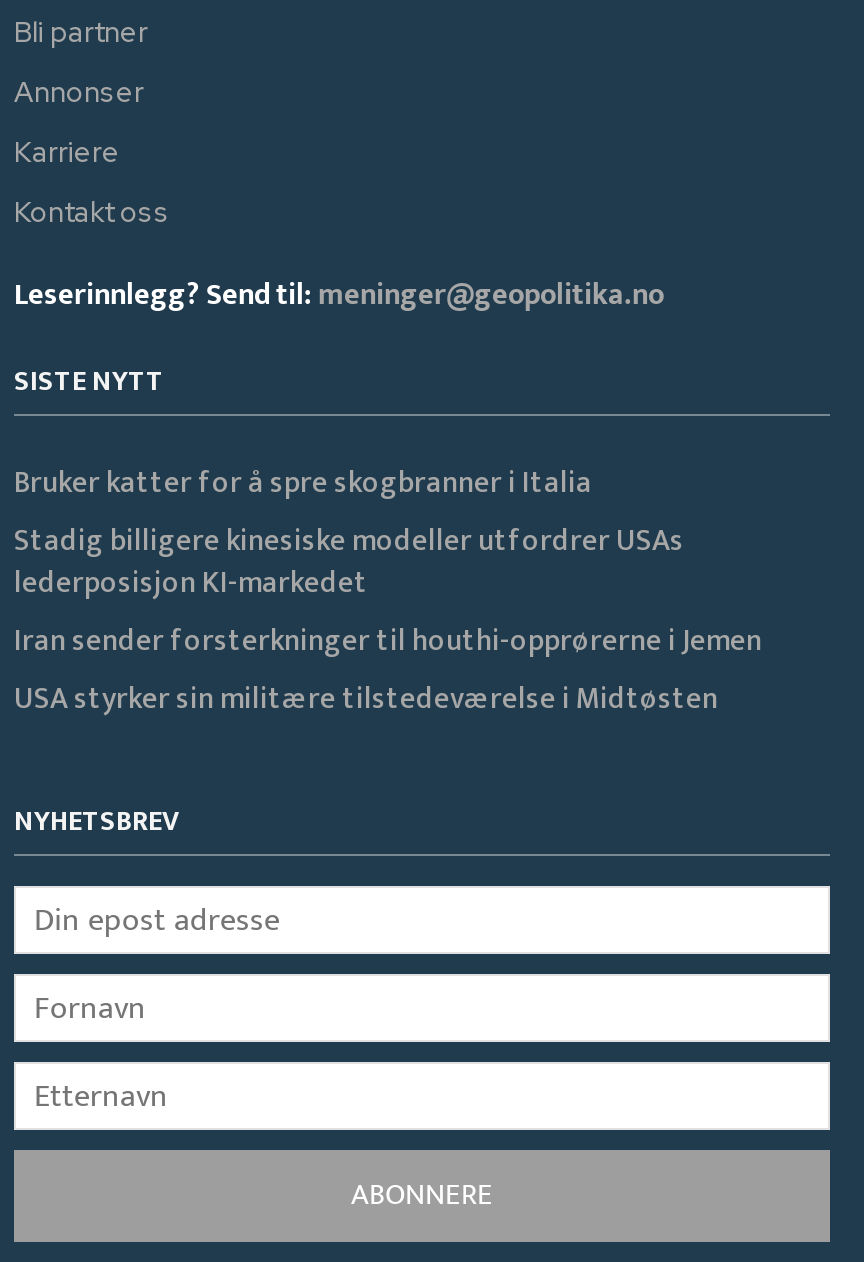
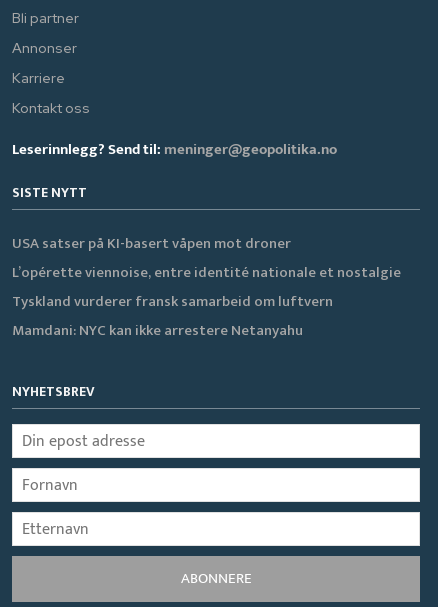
[14,458,762,724] Bruker katter for å spre skogbranner i Italia | Stadig billigere kinesiske modeller utfordrer USAs | lederposisjon KI-markedet | Iran sender forsterkninger til houthi-opprørerne i Jemen | USA styrker sin militære tilstedeværelse i Midtøsten -> [12,231,401,343] USA satser på KI-basert våpen mot droner | L’opérette viennoise, entre identité nationale et nostalgie | Tyskland vurderer fransk samarbeid om luftvern | Mamdani: NYC kan ikke arrestere Netanyahu

